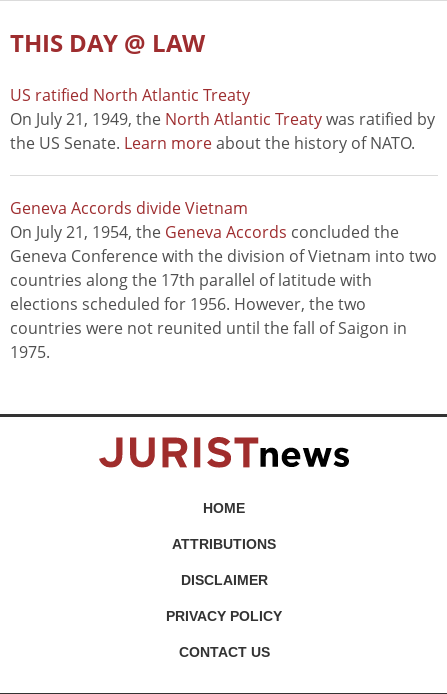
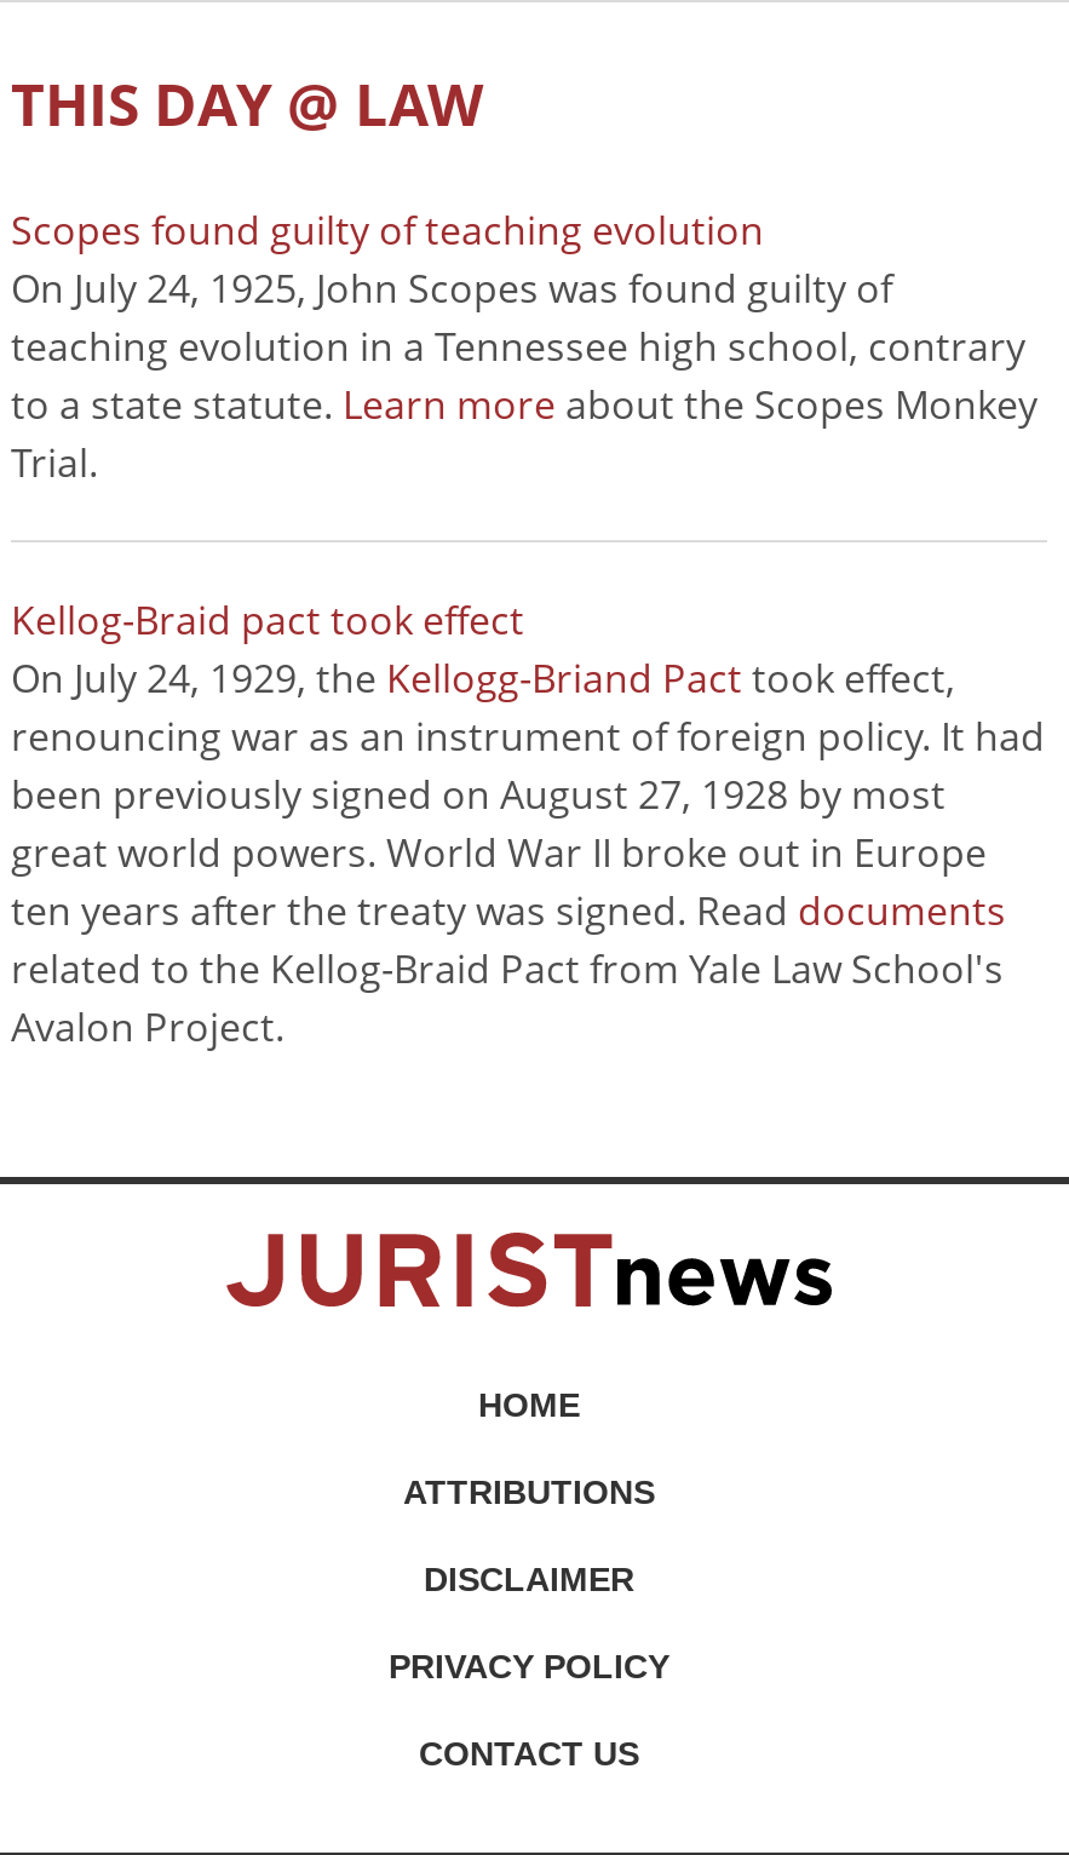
[10,84,435,154] US ratified North Atlantic Treaty | On July 21, 1949, the North Atlantic Treaty was ratified by | the US Senate. Learn more about the history of NATO. -> [11,203,1038,489] Scopes found guilty of teaching evolution | On July 24, 1925, John Scopes was found guilty of | teaching evolution in a Tennessee high school, contrary | to a state statute. Learn more about the Scopes Monkey | Trial.
[10,197,437,363] Geneva Accords divide Vietnam | On July 21, 1954, the Geneva Accords concluded the | Geneva Conference with the division of Vietnam into two | countries along the 17th parallel of latitude with | elections scheduled for 1956. However, the two | countries were not reunited until the fall of Saigon in | 1975. -> [11,593,1045,1053] Kellog-Braid pact took effect | On July 24, 1929, the Kellogg-Briand Pact took effect, | renouncing war as an instrument of foreign policy. It had | been previously signed on August 27, 1928 by most | great world powers. World War II broke out in Europe | ten years after the treaty was signed. Read documents | related to the Kellog-Braid Pact from Yale Law School's | Avalon Project.

